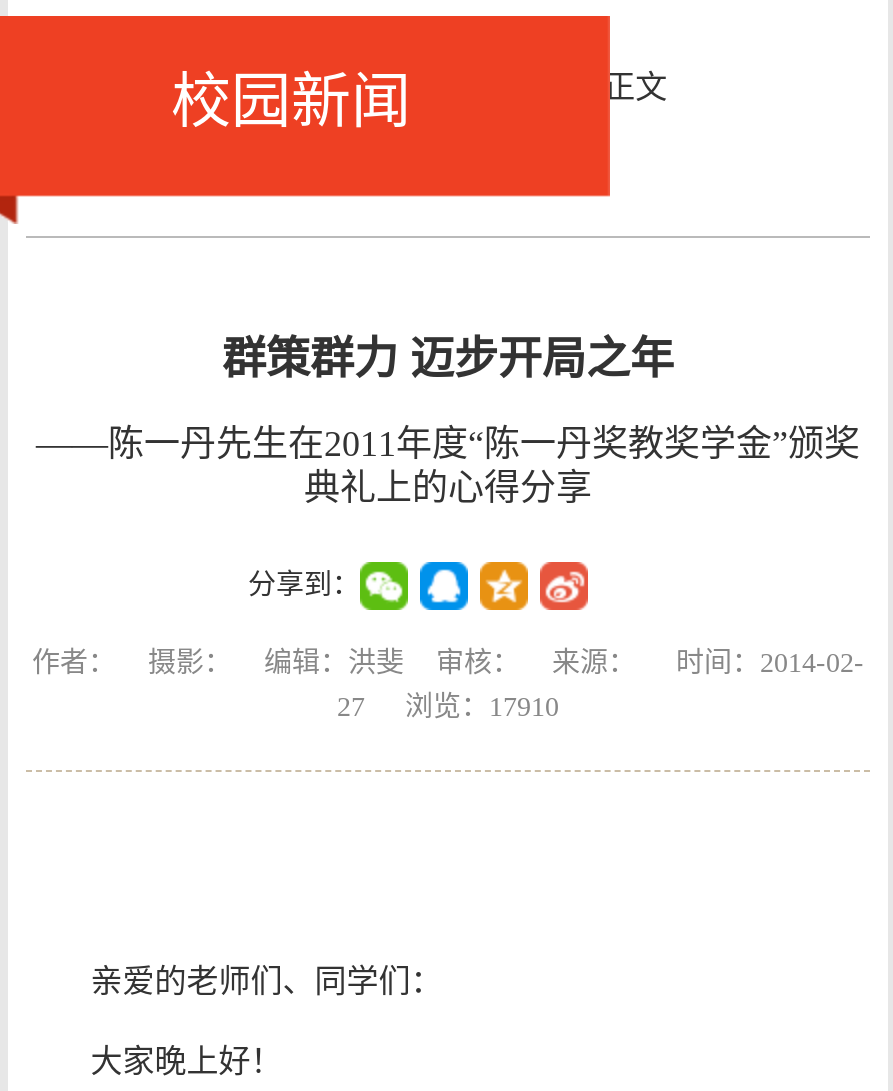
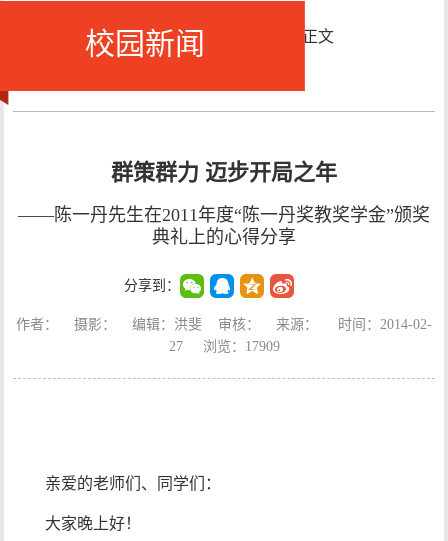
[337,692,559,722] 27 浏览：17910 -> [168,339,279,354] 27 浏览：17909

